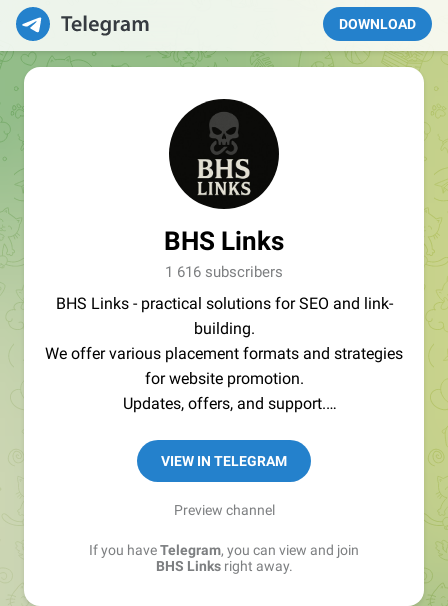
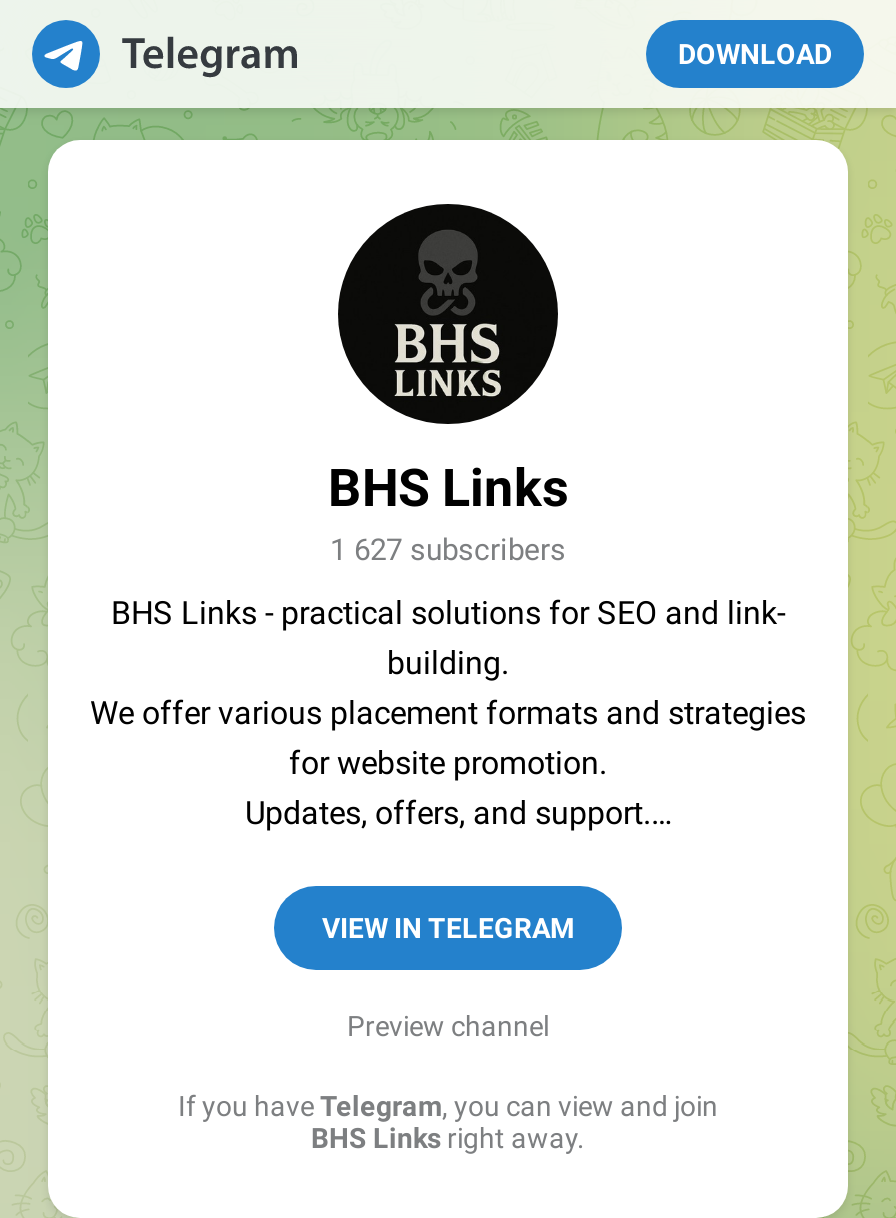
[165,263,283,281] 1 616 subscribers -> [330,532,566,568] 1 627 subscribers

